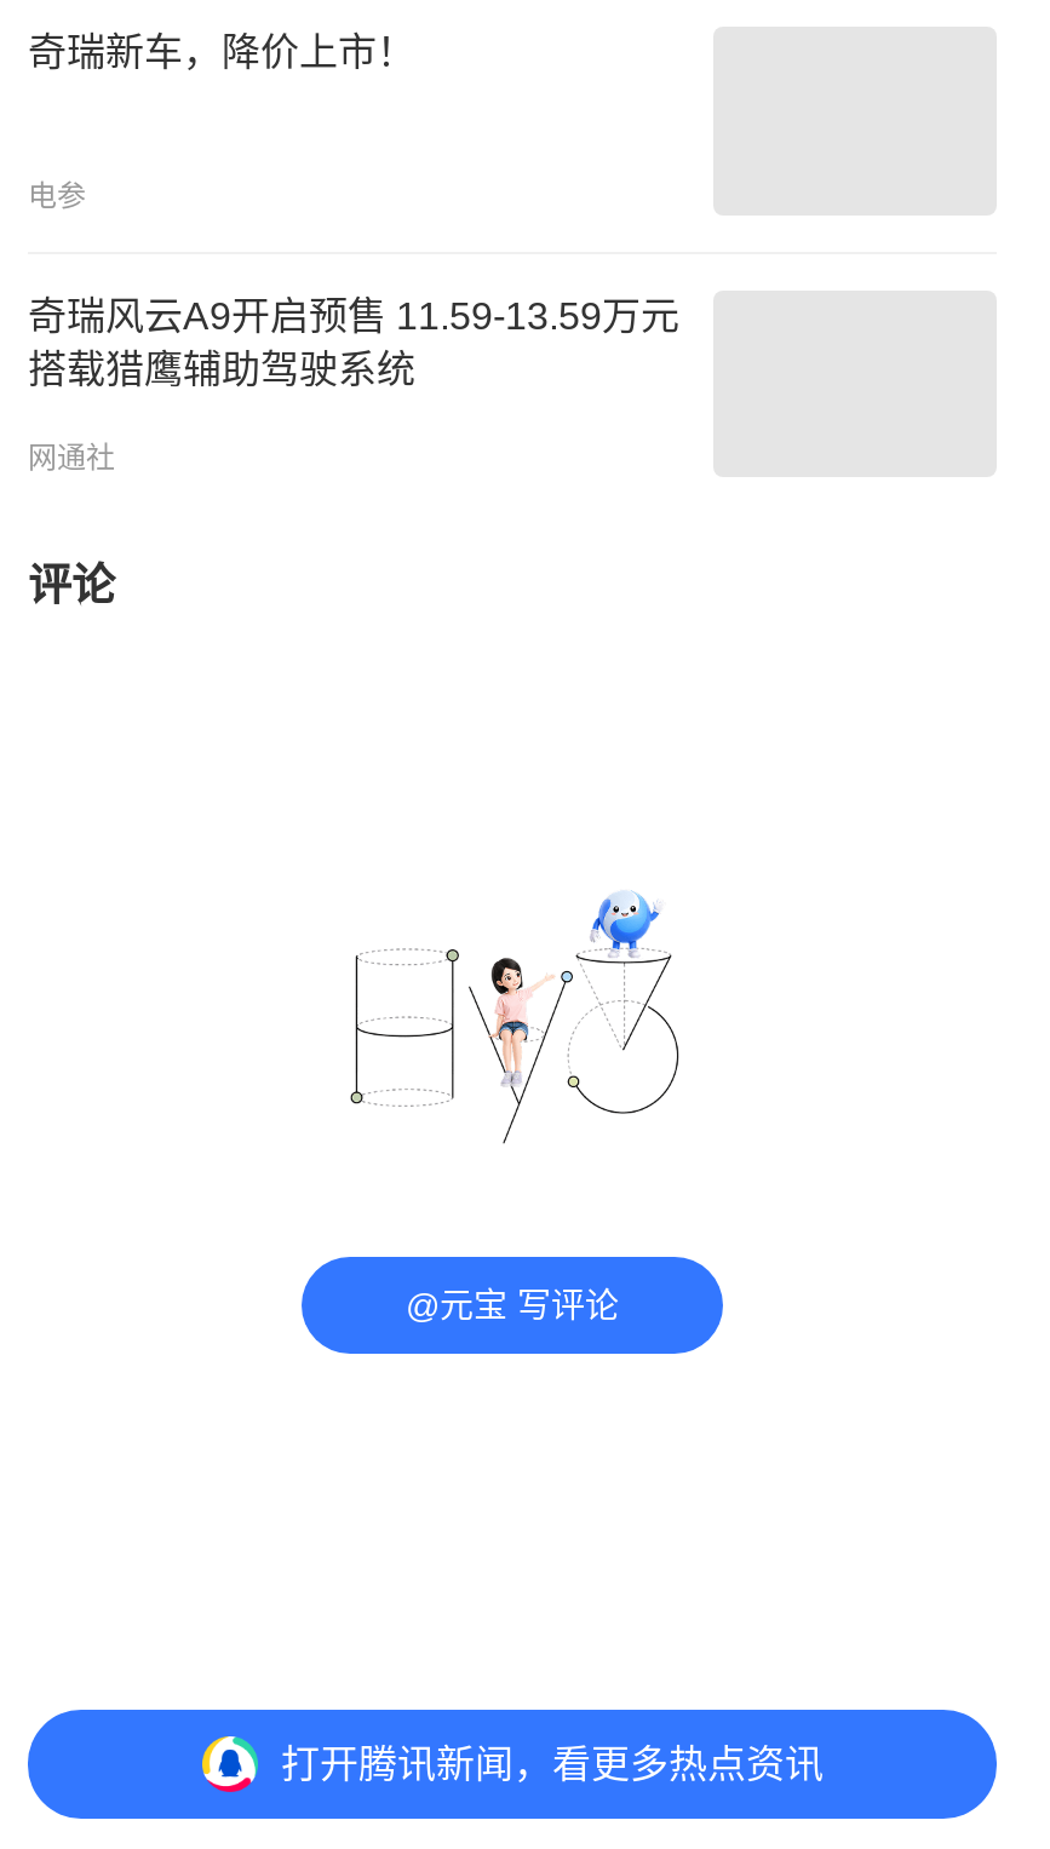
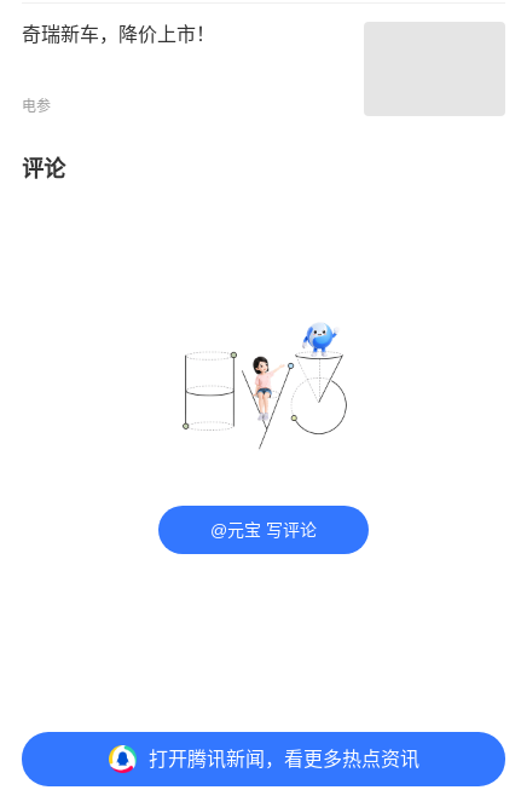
[28,295,679,476] 奇瑞风云A9开启预售 11.59-13.59万元 | 搭载猎鹰辅助驾驶系统 | 网通社 -> none

